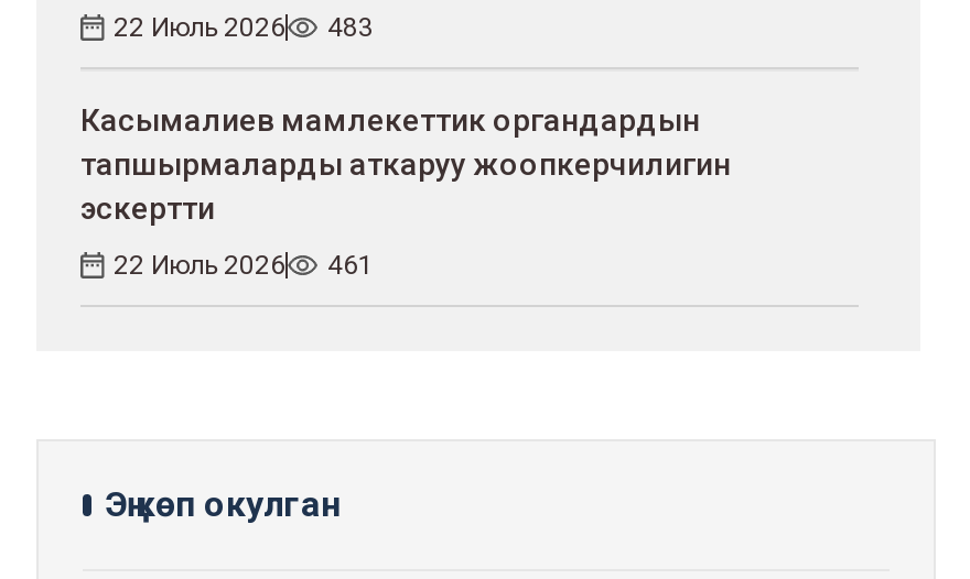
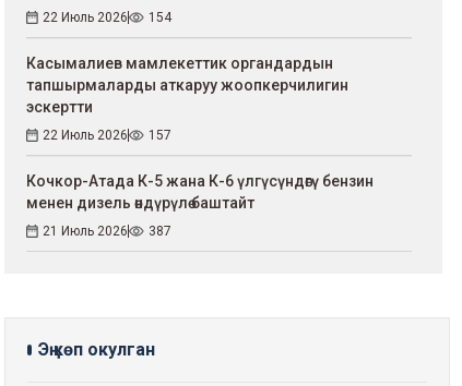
[114,11,374,42] 22 Июль 2026 483 -> [43,9,171,25] 22 Июль 2026 154
[327,249,374,280] 461 -> [26,127,374,238] 157 | Кочкор-Атада К-5 жана К-6 үлгүсүндөгү бензин | менен дизель өндүрүлө баштайт | 21 Июль 2026 | 387

